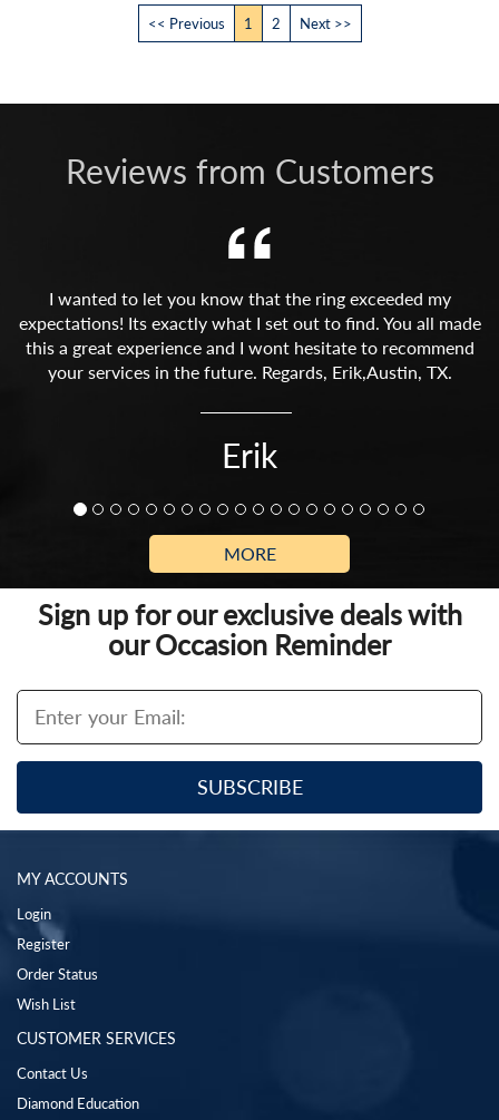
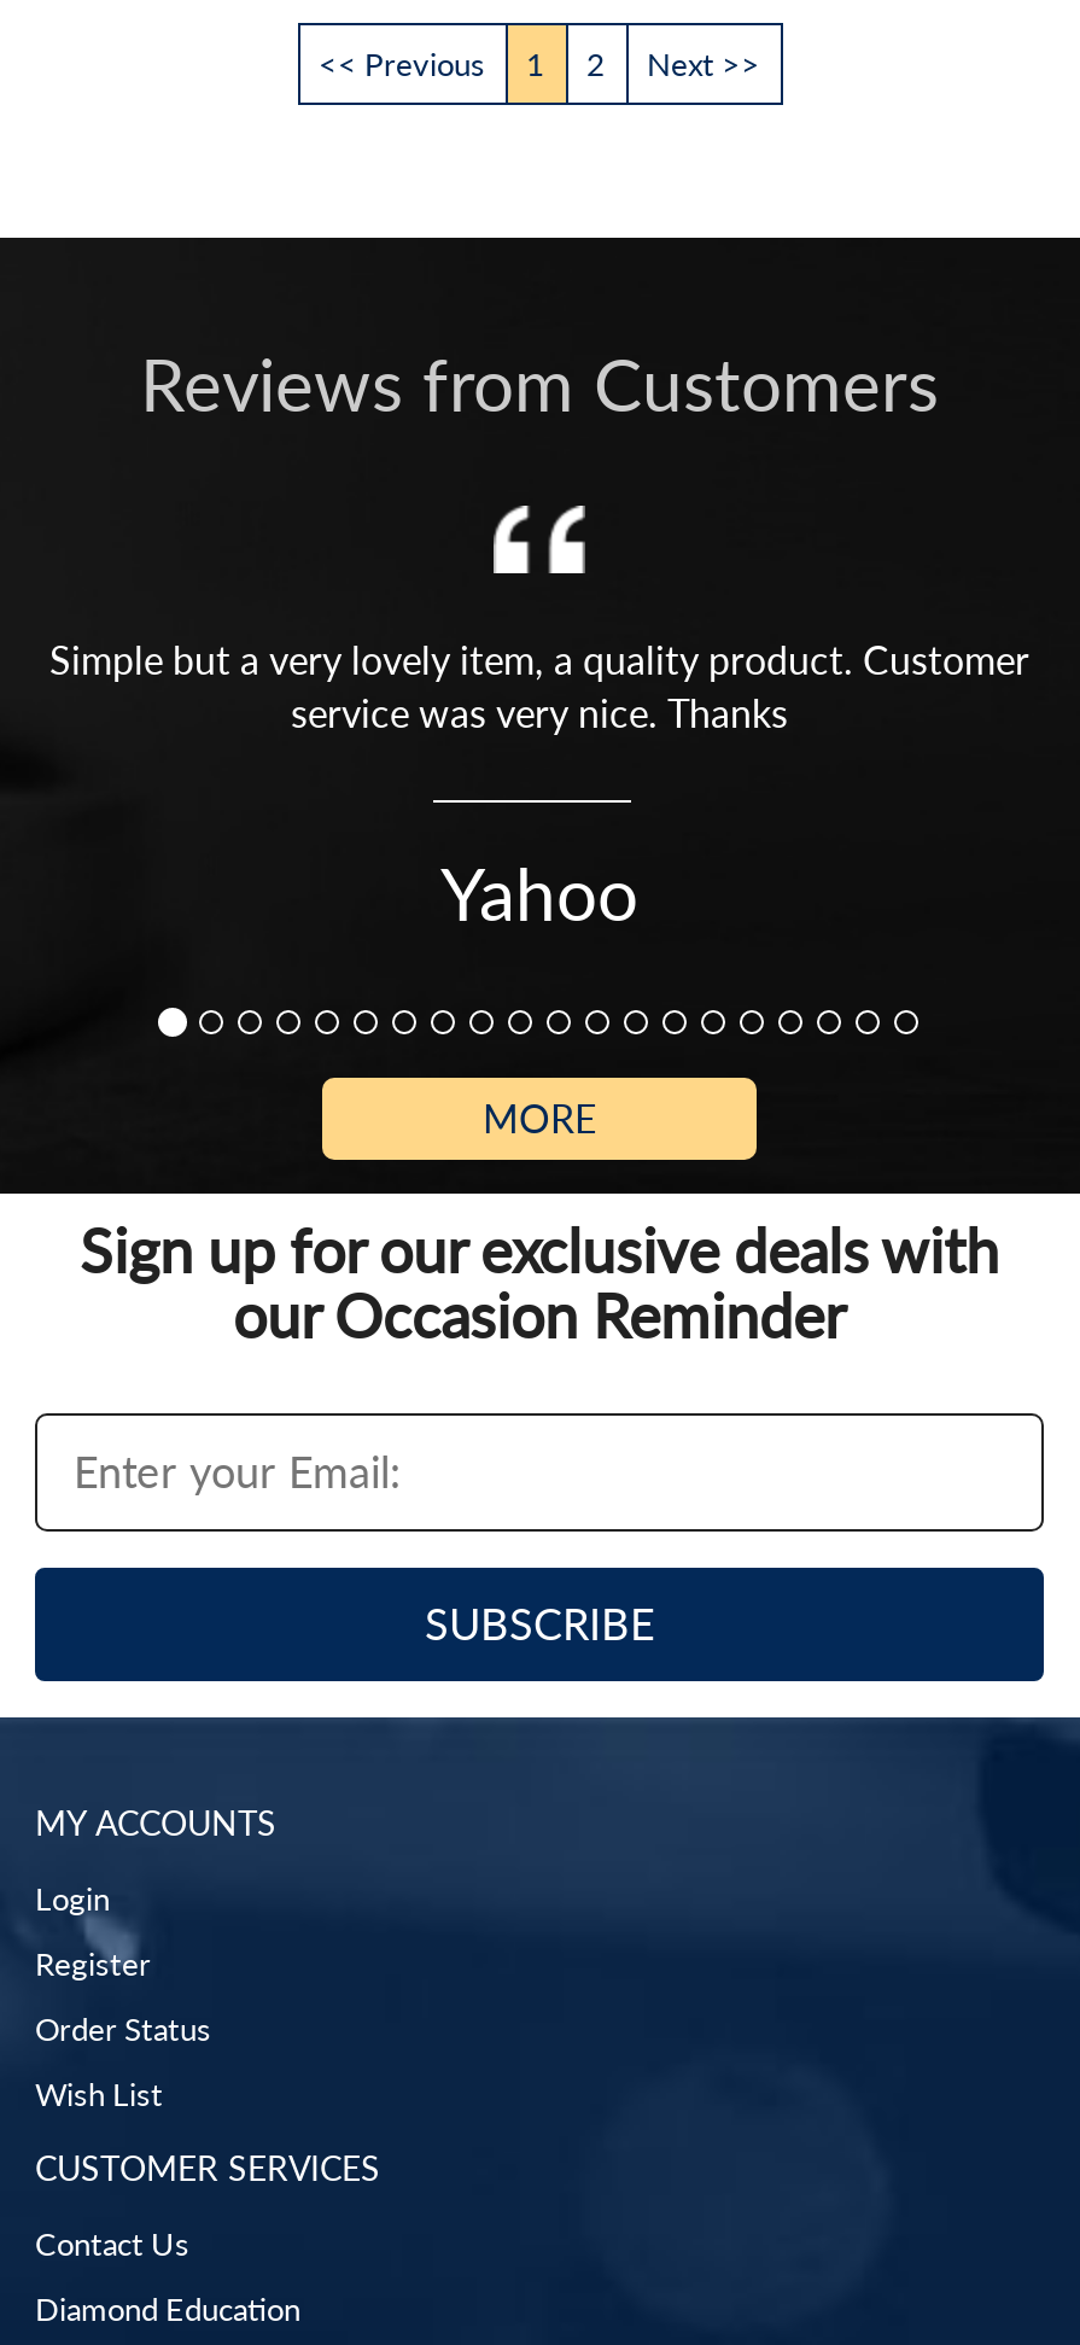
[18,287,481,382] I wanted to let you know that the ring exceeded my | expectations! Its exactly what I set out to find. You all made | this a great experience and I wont hesitate to recommend | your services in the future. Regards, Erik,Austin, TX. -> [49,635,1029,734] Simple but a very lovely item, a quality product. Customer | service was very nice. Thanks
[222,434,277,474] Erik -> [440,848,638,935] Yahoo

